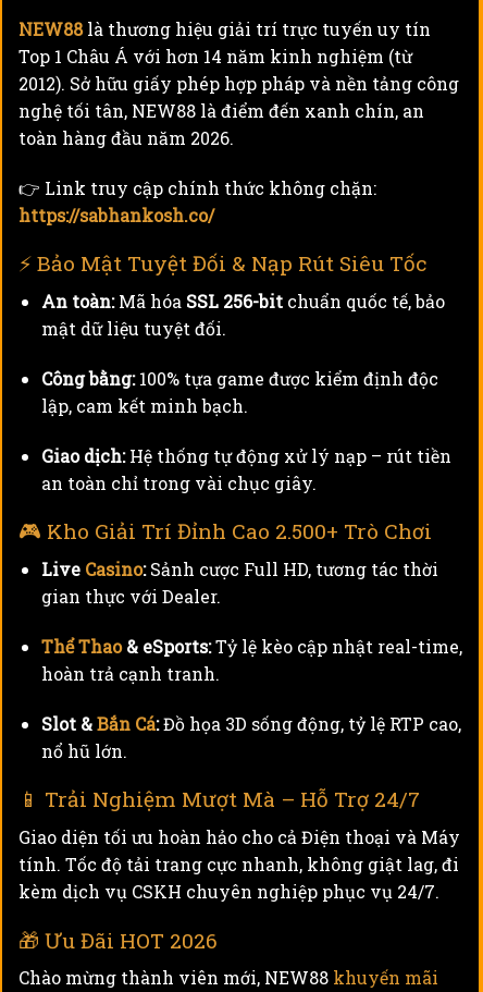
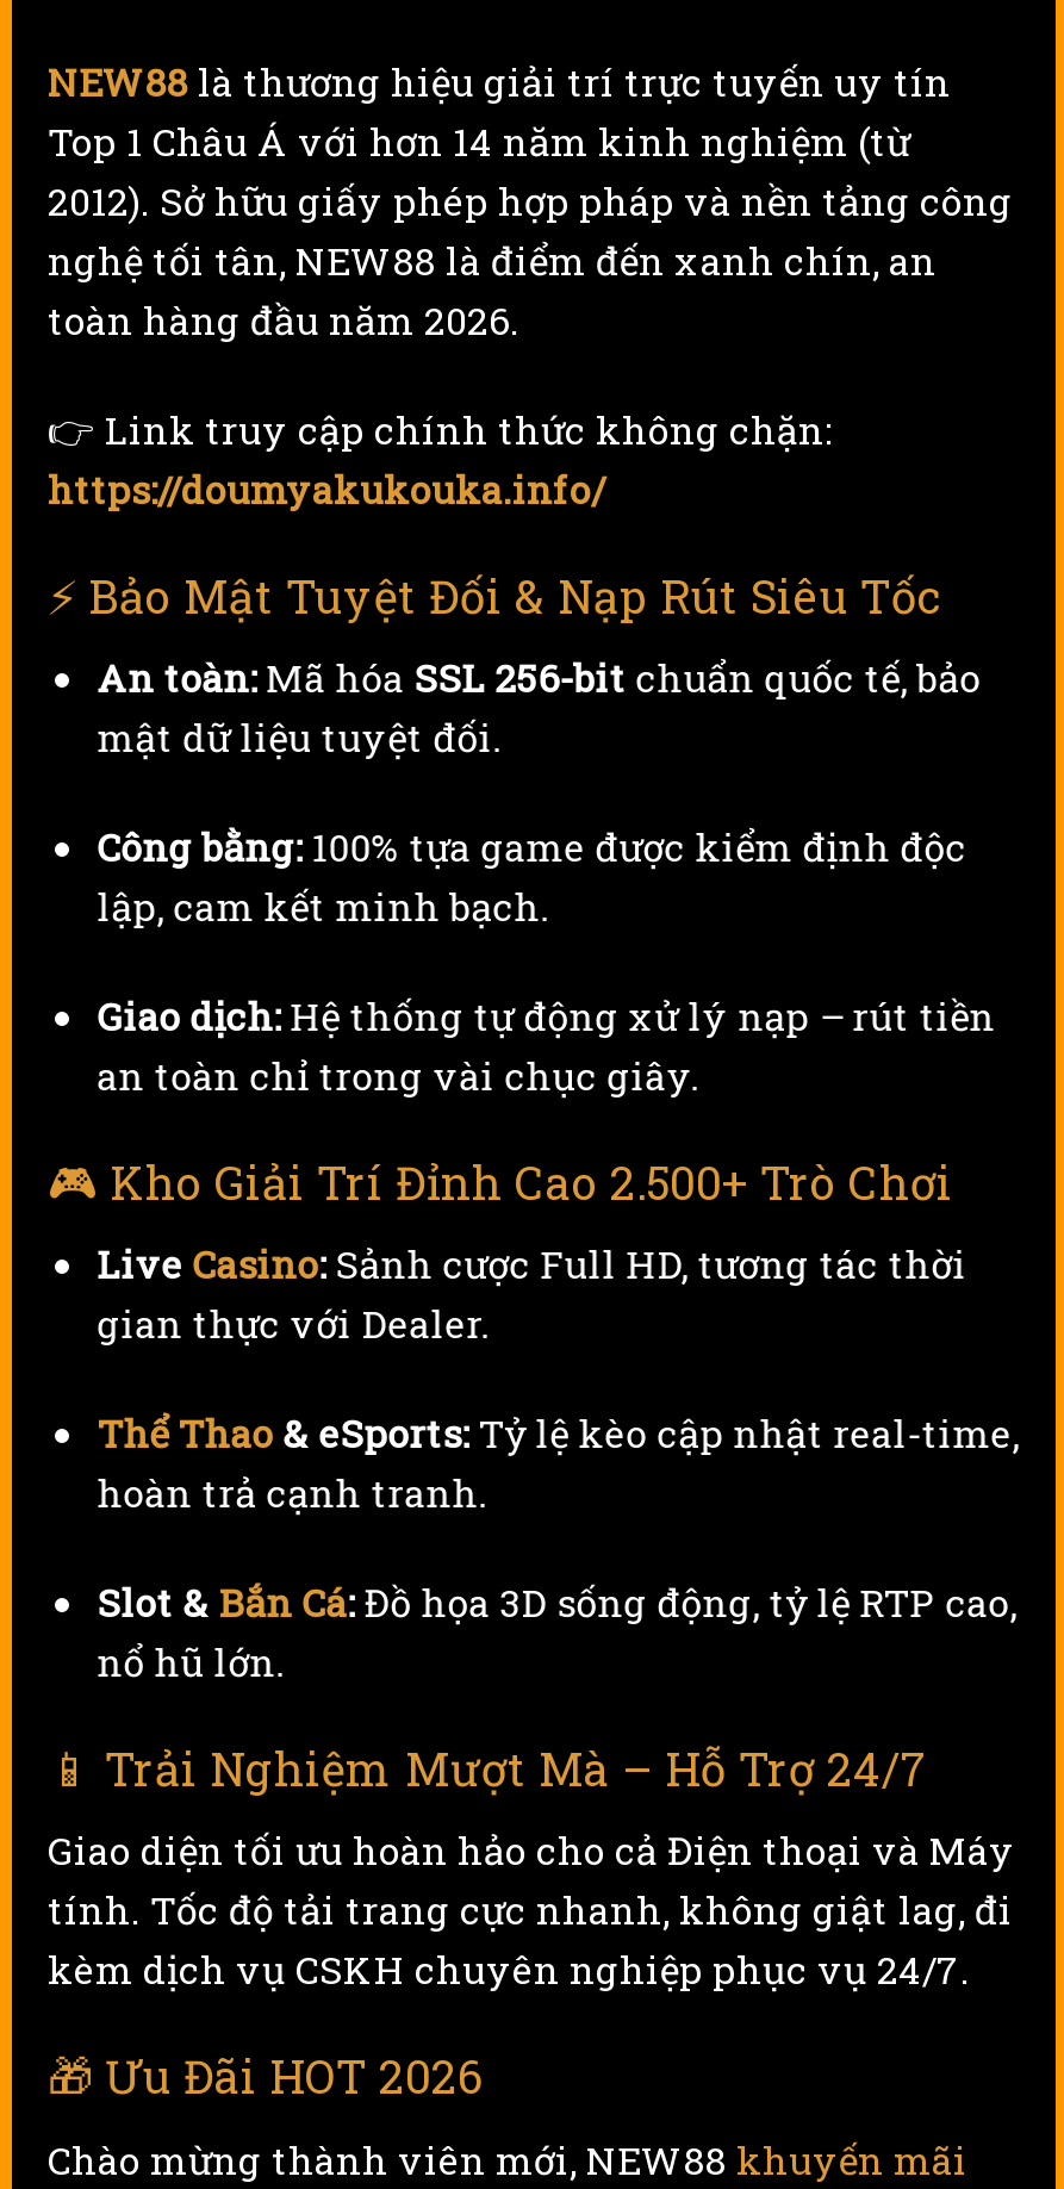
[18,203,214,226] https://sabhankosh.co/ -> [48,463,605,513] https://doumyakukouka.info/

